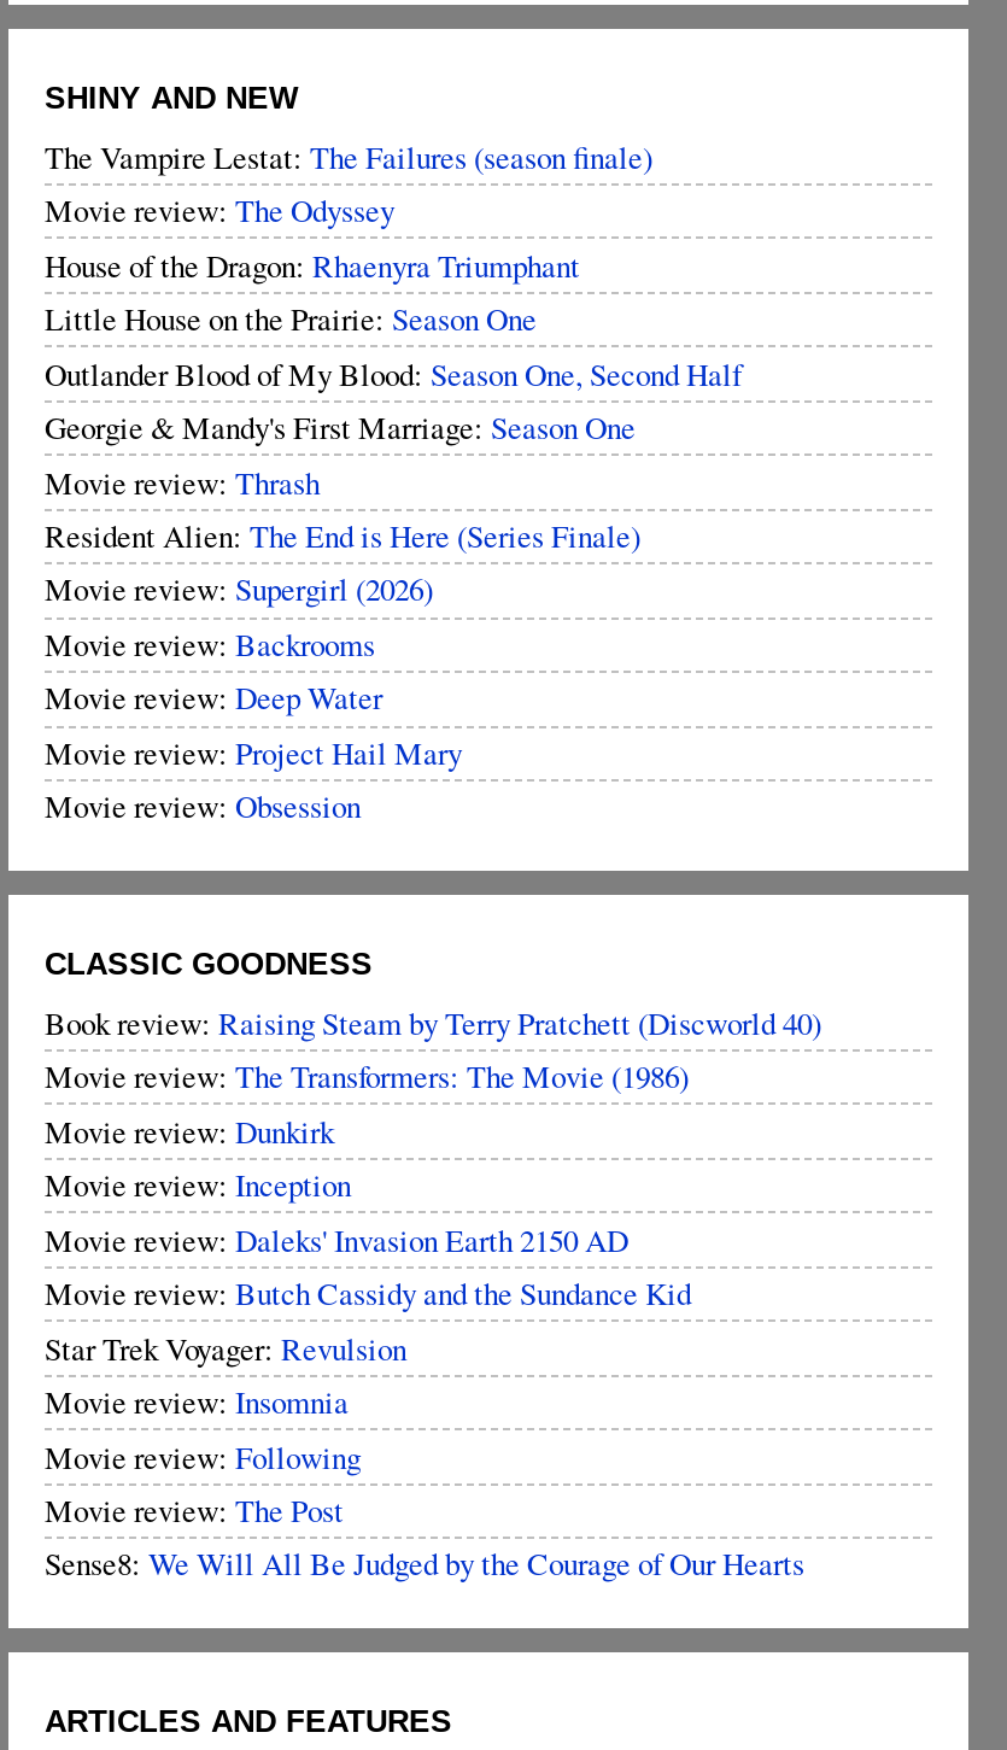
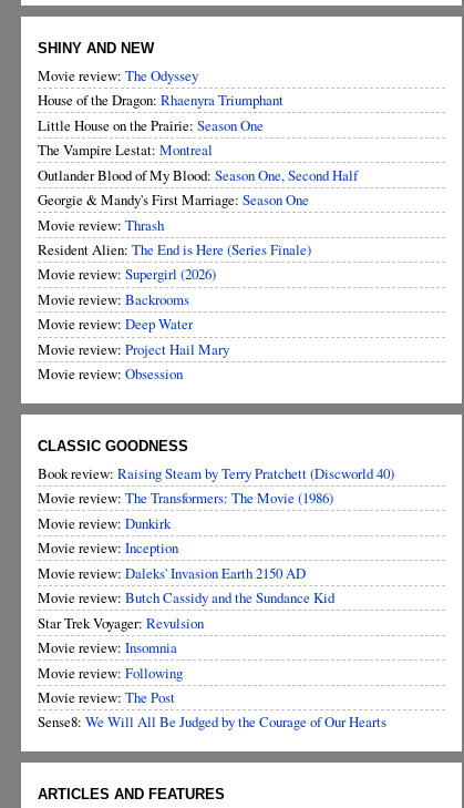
[45,134,652,178] The Vampire Lestat: The Failures (season finale) -> none
moved [45,189,580,340] -> [38,65,283,135]: Movie review: The Odyssey | House of the Dragon: Rhaenyra Triumphant | Little House on the Prairie: Season One
none -> [38,140,213,160] The Vampire Lestat: Montreal

